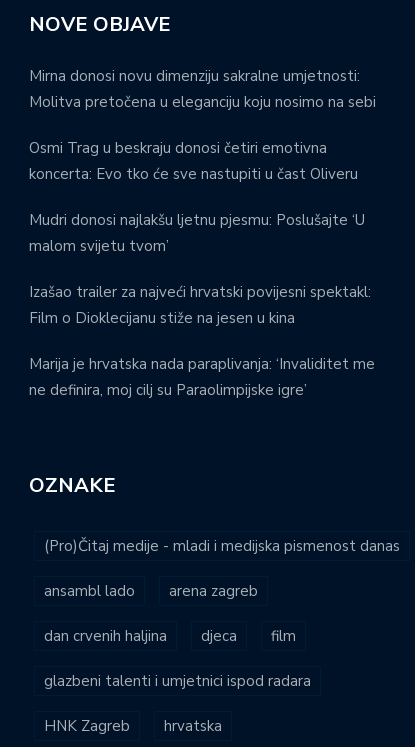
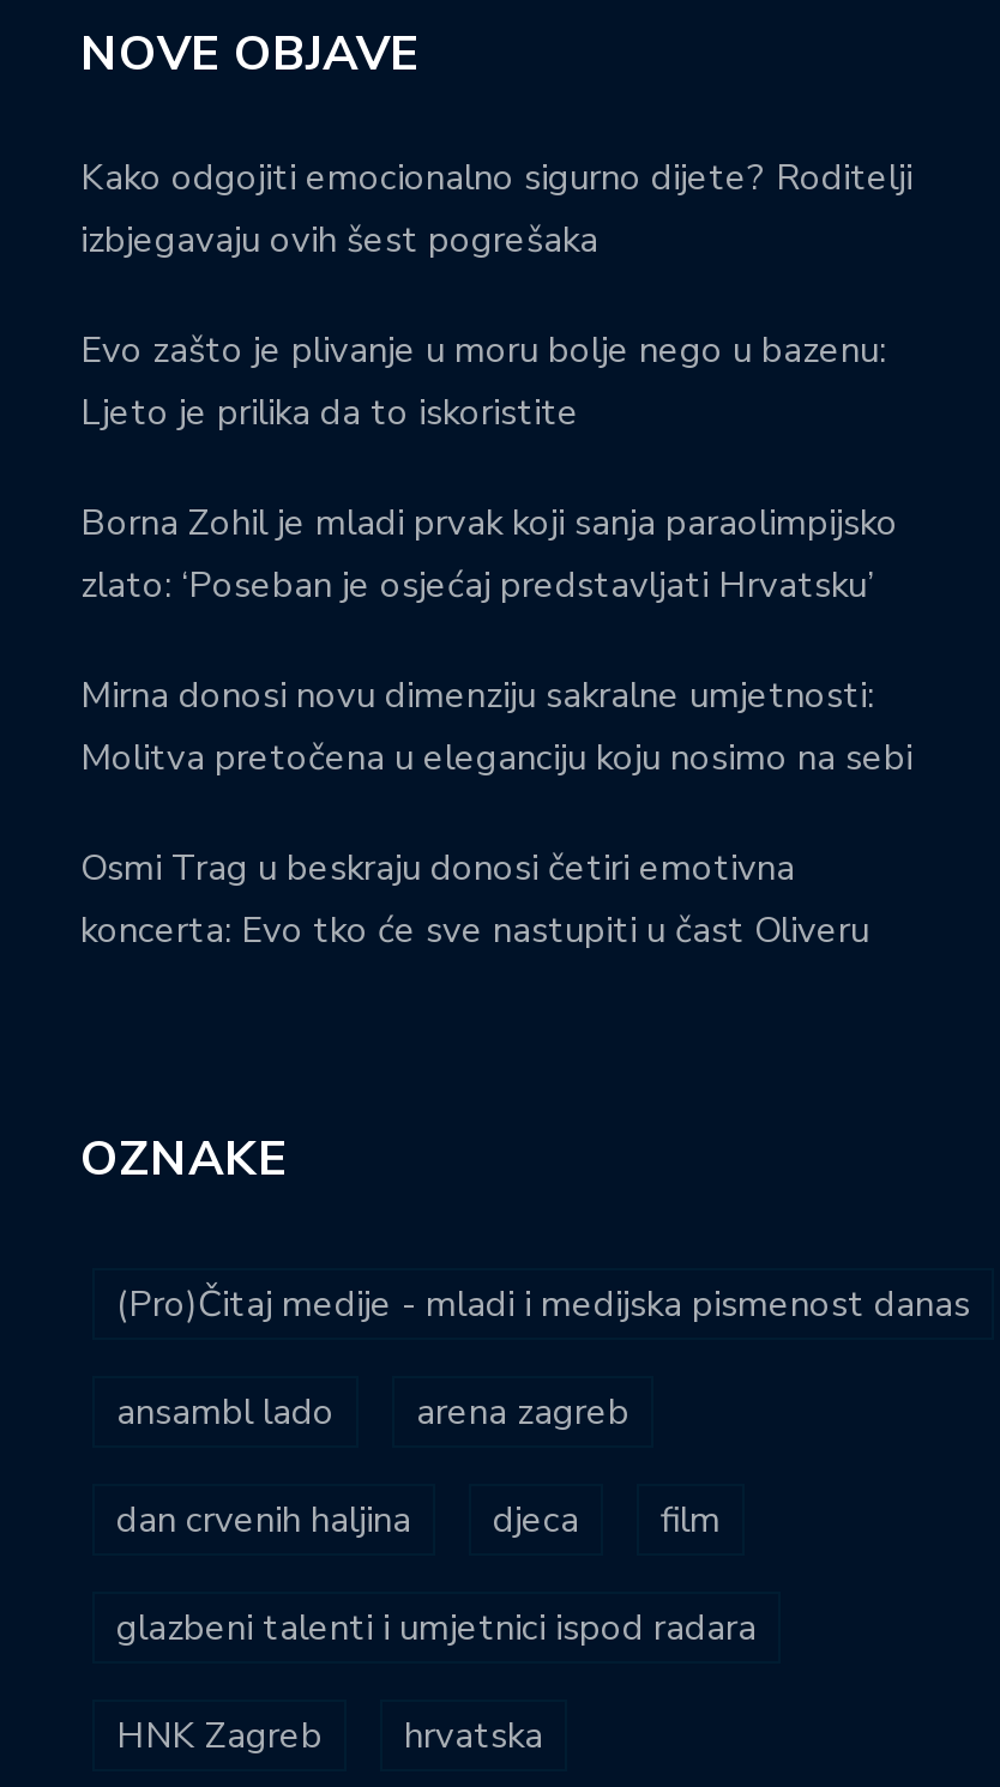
none -> [80,152,912,608] Kako odgojiti emocionalno sigurno dijete? Roditelji | izbjegavaju ovih šest pogrešaka | Evo zašto je plivanje u moru bolje nego u bazenu: | Ljeto je prilika da to iskoristite | Borna Zohil je mladi prvak koji sanja paraolimpijsko | zlato: ‘Poseban je osjećaj predstavljati Hrvatsku’
moved [29,65,376,183] -> [80,670,912,953]: Mirna donosi novu dimenziju sakralne umjetnosti: | Molitva pretočena u eleganciju koju nosimo na sebi | Osmi Trag u beskraju donosi četiri emotivna | koncerta: Evo tko će sve nastupiti u čast Oliveru
[29,209,375,399] Mudri donosi najlakšu ljetnu pjesmu: Poslušajte ‘U | malom svijetu tvom’ | Izašao trailer za najveći hrvatski povijesni spektakl: | Film o Dioklecijanu stiže na jesen u kina | Marija je hrvatska nada paraplivanja: ‘Invaliditet me | ne definira, moj cilj su Paraolimpijske igre’ -> none

